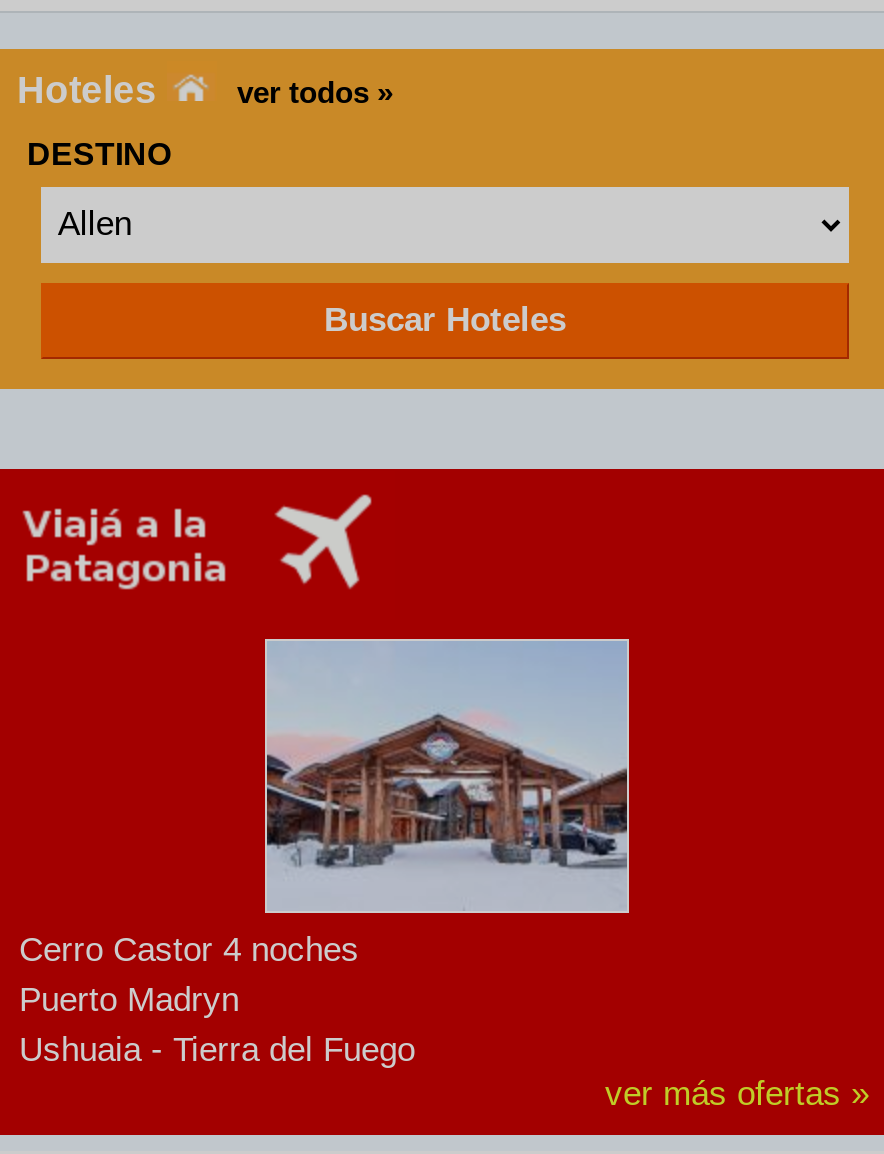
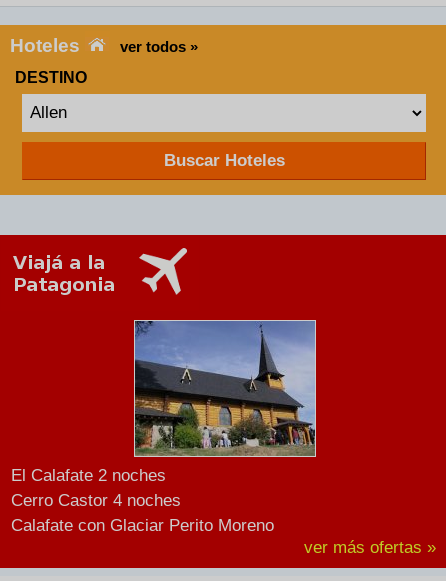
none -> [11,466,166,485] El Calafate 2 noches
[265,639,629,913] [image] -> [134,320,316,457] [image]
moved [19,931,359,969] -> [11,491,181,510]: Cerro Castor 4 noches
[19,981,415,1069] Puerto Madryn | Ushuaia - Tierra del Fuego -> [11,516,274,535] Calafate con Glaciar Perito Moreno

